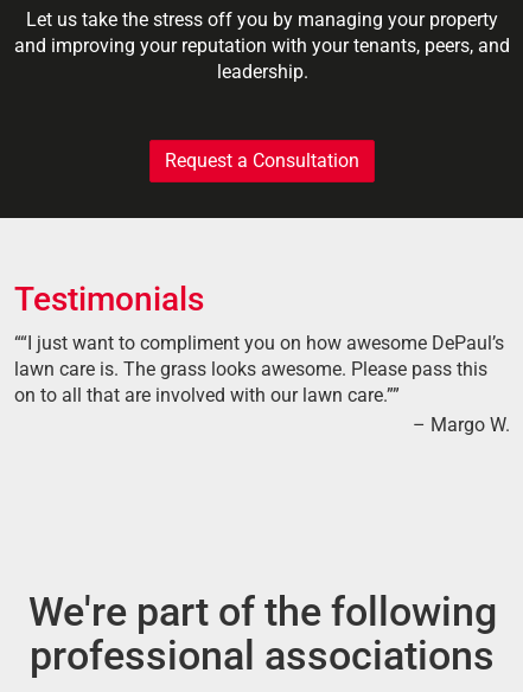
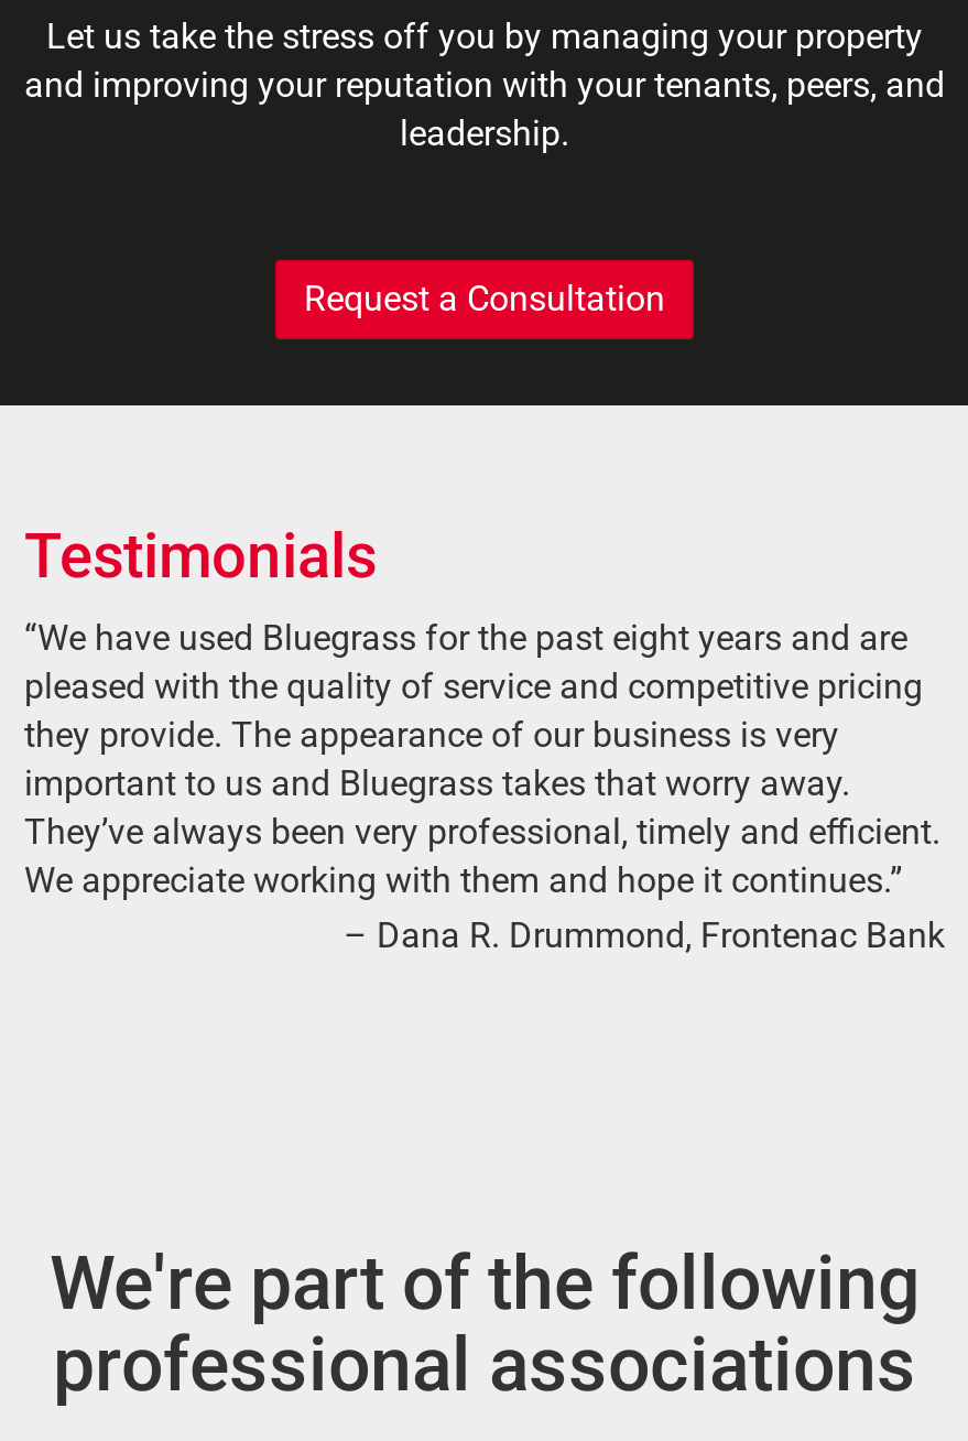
[14,331,510,436] “I just want to compliment you on how awesome DePaul’s | lawn care is. The grass looks awesome. Please pass this | on to all that are involved with our lawn care.” | Margo W. -> [24,616,945,956] We have used Bluegrass for the past eight years and are | pleased with the quality of service and competitive pricing | they provide. The appearance of our business is very | important to us and Bluegrass takes that worry away. | They’ve always been very professional, timely and efficient. | We appreciate working with them and hope it continues. | Dana R. Drummond Frontenac Bank

